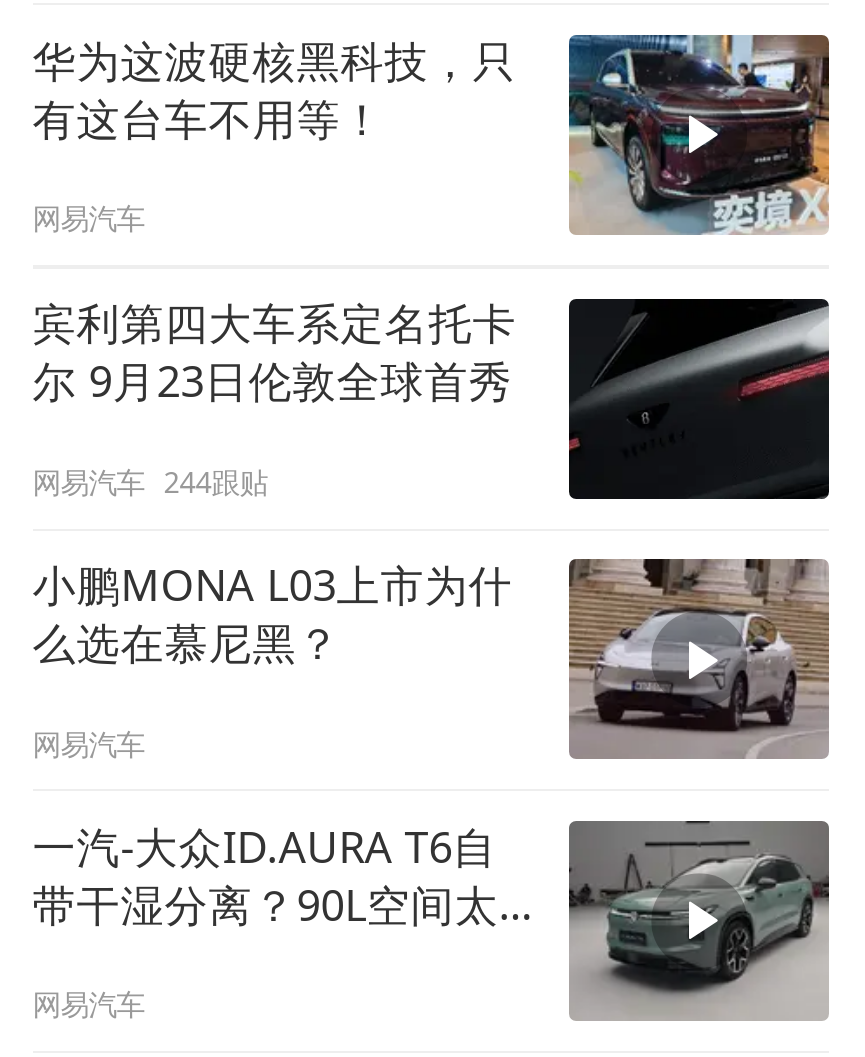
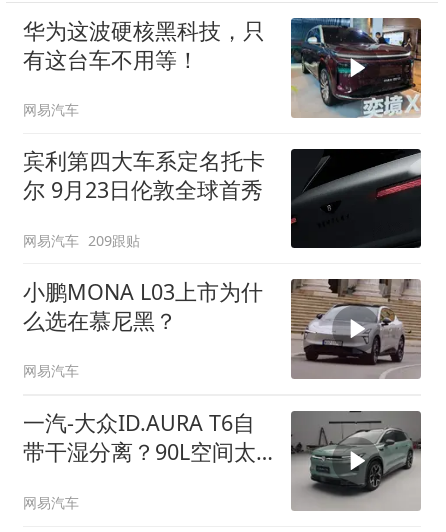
[32,462,268,500] 网易汽车 244跟贴 -> [23,231,140,250] 网易汽车 209跟贴

